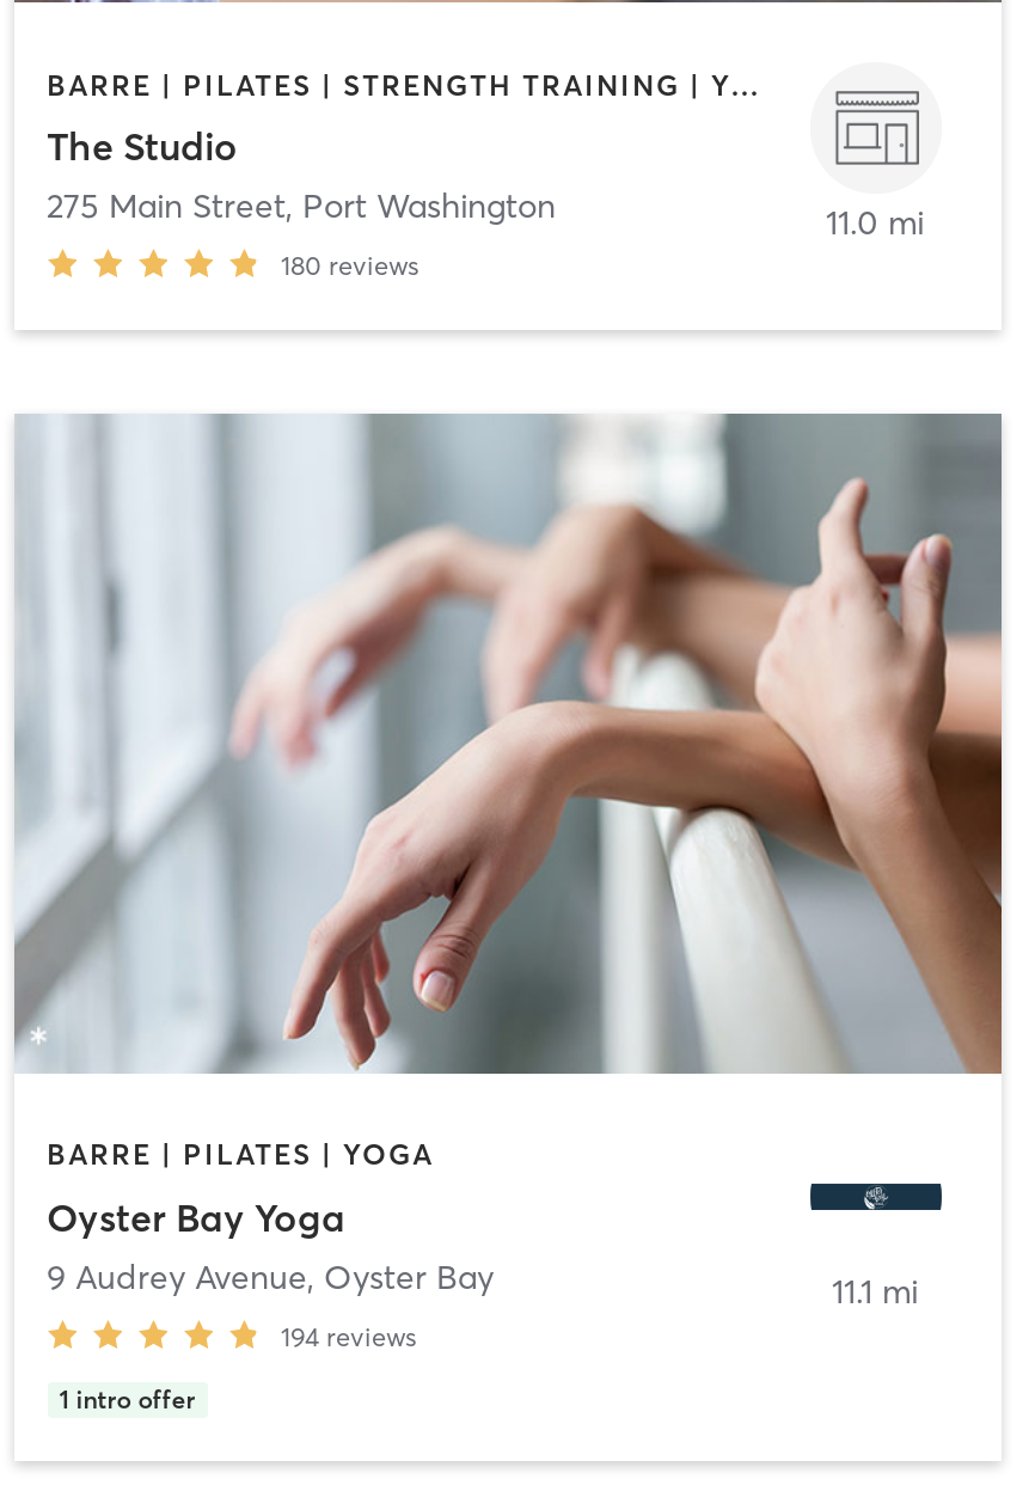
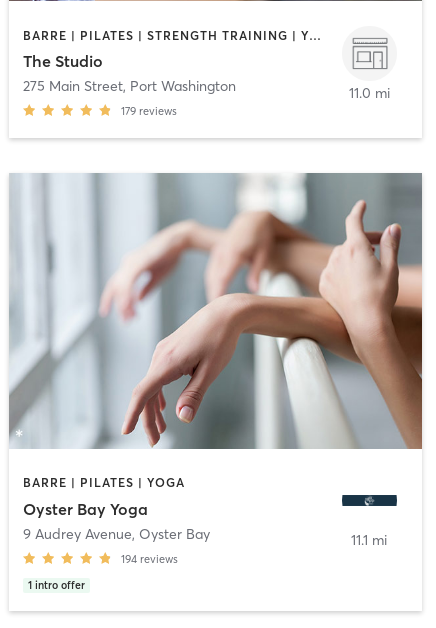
[281,249,419,283] 180 reviews -> [120,104,176,118] 179 reviews

